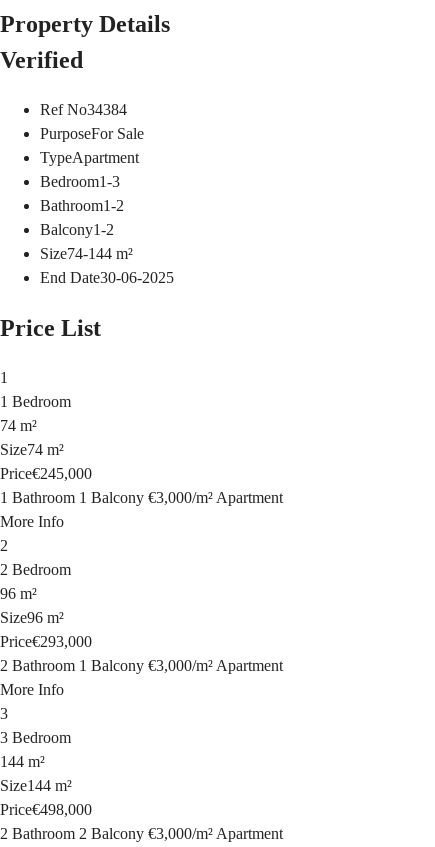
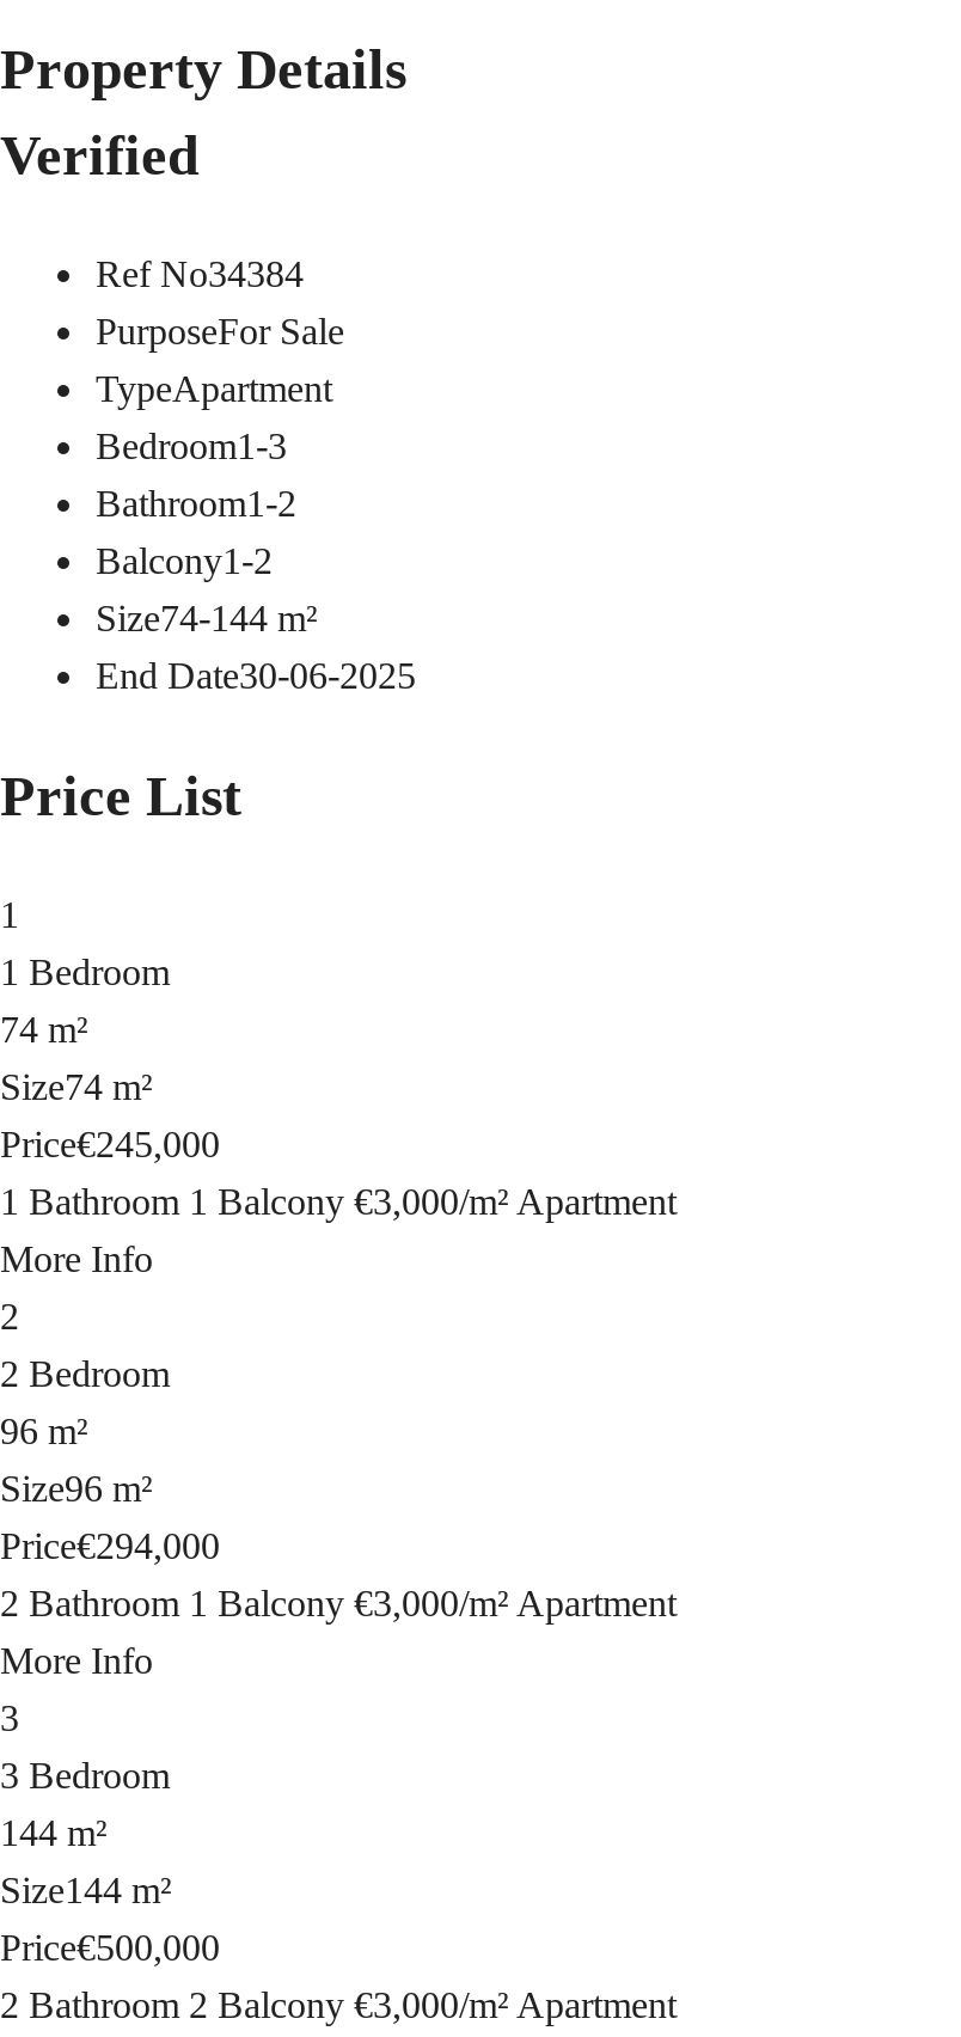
[0,633,92,650] Price€293,000 -> [0,1526,220,1566] Price€294,000
[0,801,92,818] Price€498,000 -> [0,1927,220,1968] Price€500,000

